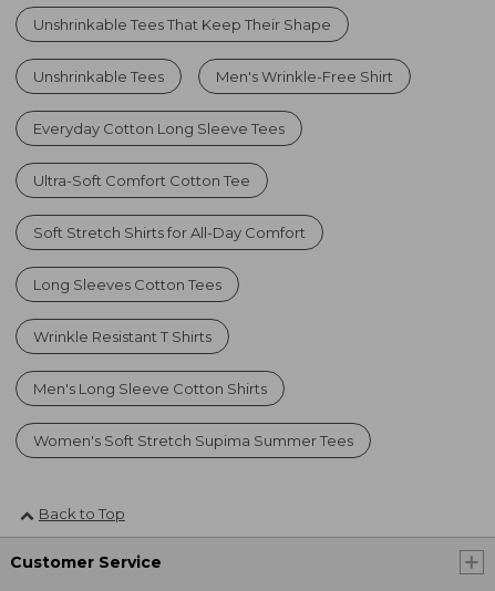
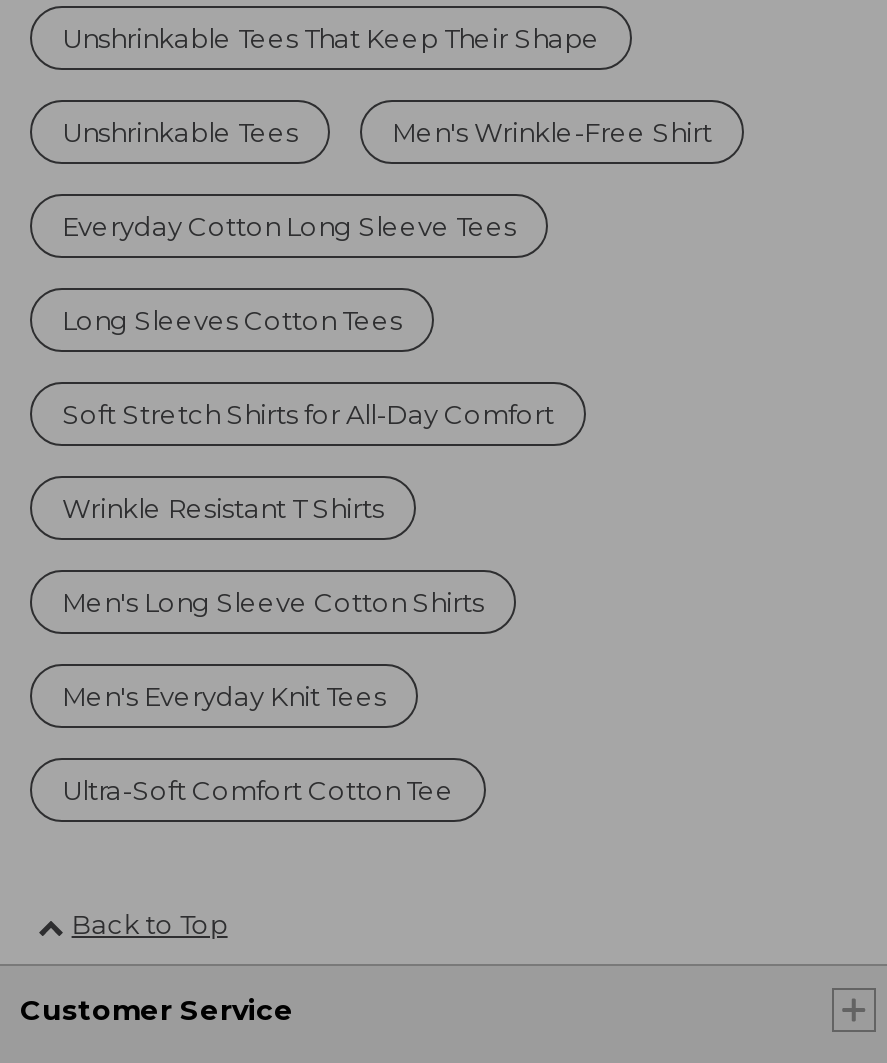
moved [33,171,250,189] -> [62,775,454,807]: Ultra-Soft Comfort Cotton Tee
moved [33,275,221,293] -> [62,305,402,337]: Long Sleeves Cotton Tees
moved [33,327,267,397] -> [62,493,484,619]: Wrinkle Resistant T Shirts | Men's Long Sleeve Cotton Shirts
[33,431,353,449] Women's Soft Stretch Supima Summer Tees -> [62,681,386,713] Men's Everyday Knit Tees

